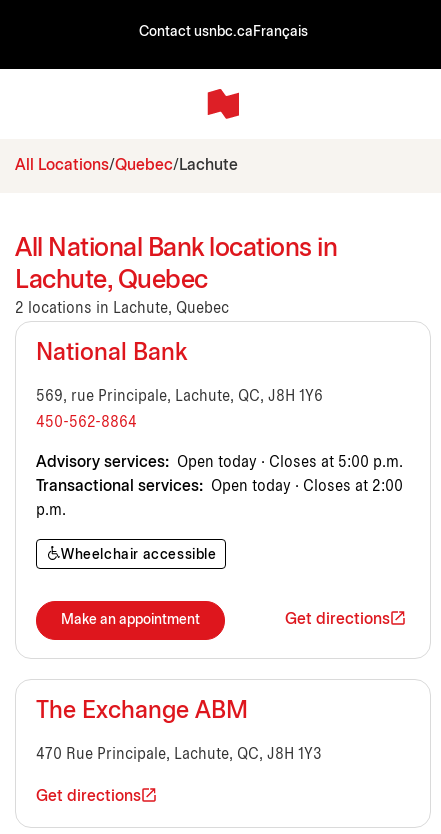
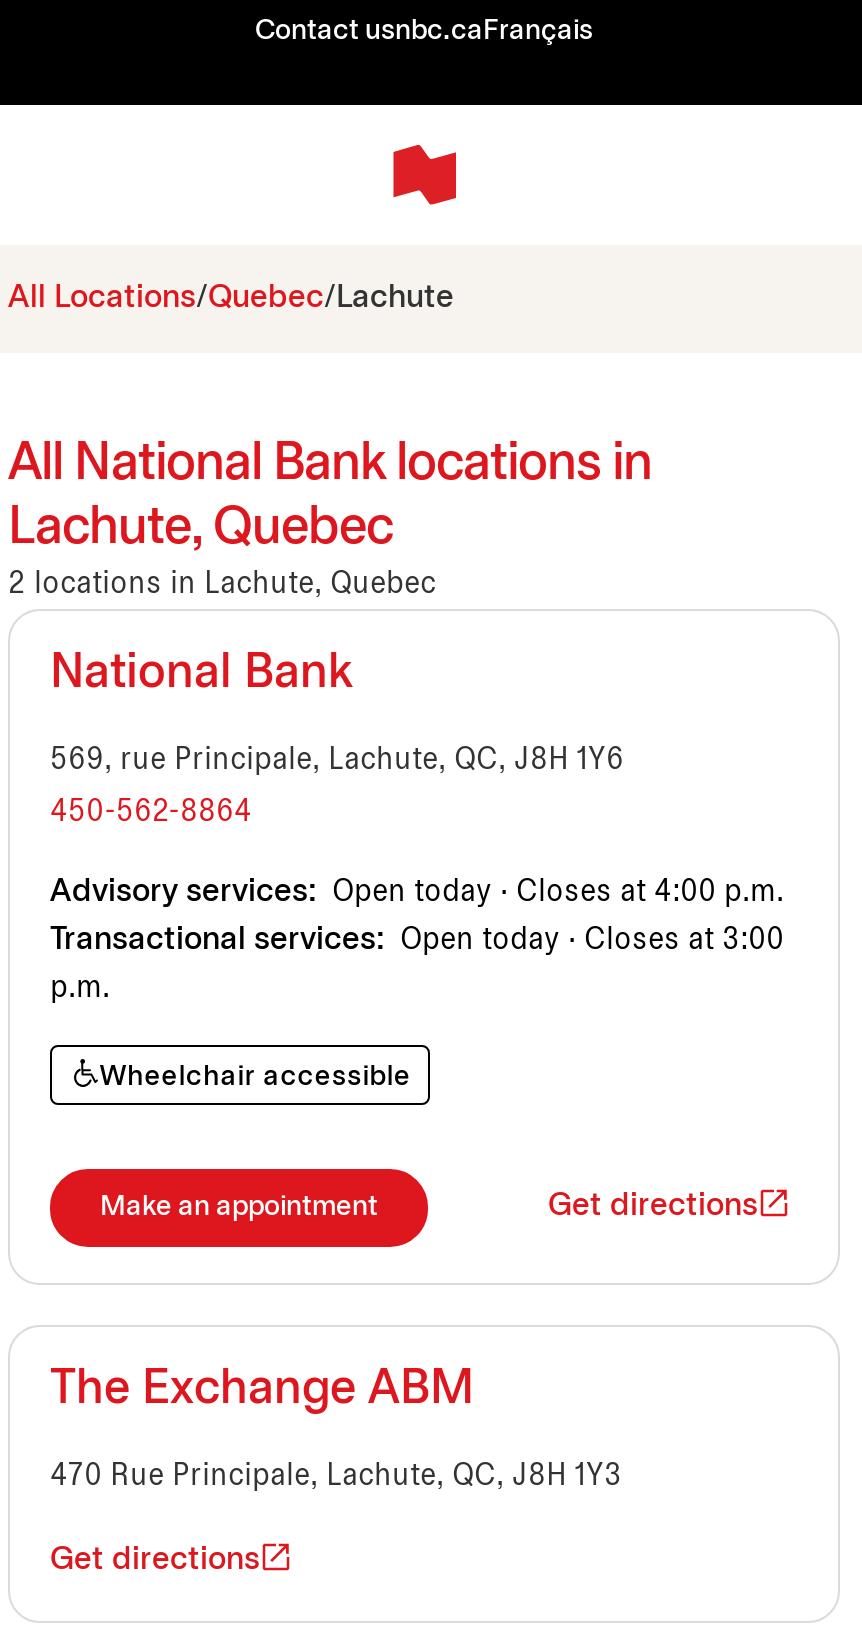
[36,454,403,469] Advisory services: Open today · Closes at 5:00 p.m. -> [50,876,784,906] Advisory services: Open today · Closes at 4:00 p.m.
[36,478,403,493] Transactional services: Open today · Closes at 2:00 -> [50,924,784,954] Transactional services: Open today · Closes at 3:00

